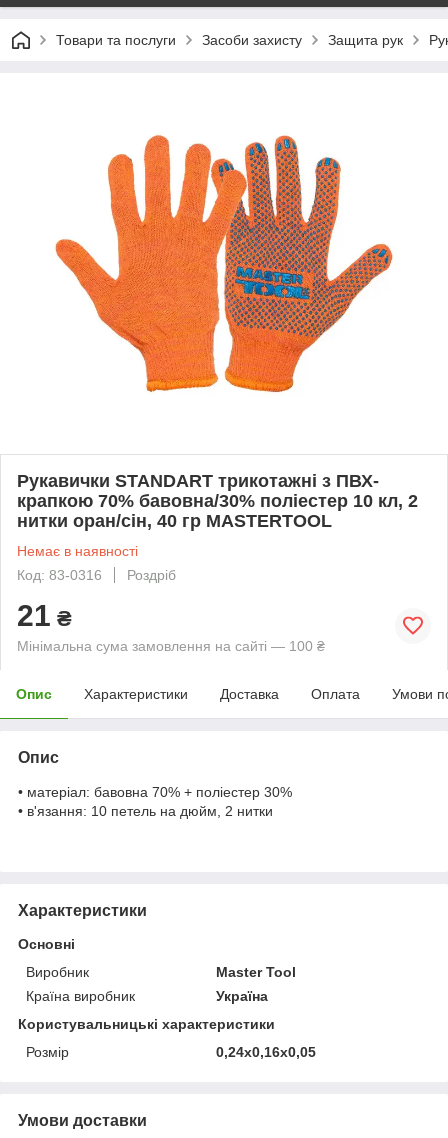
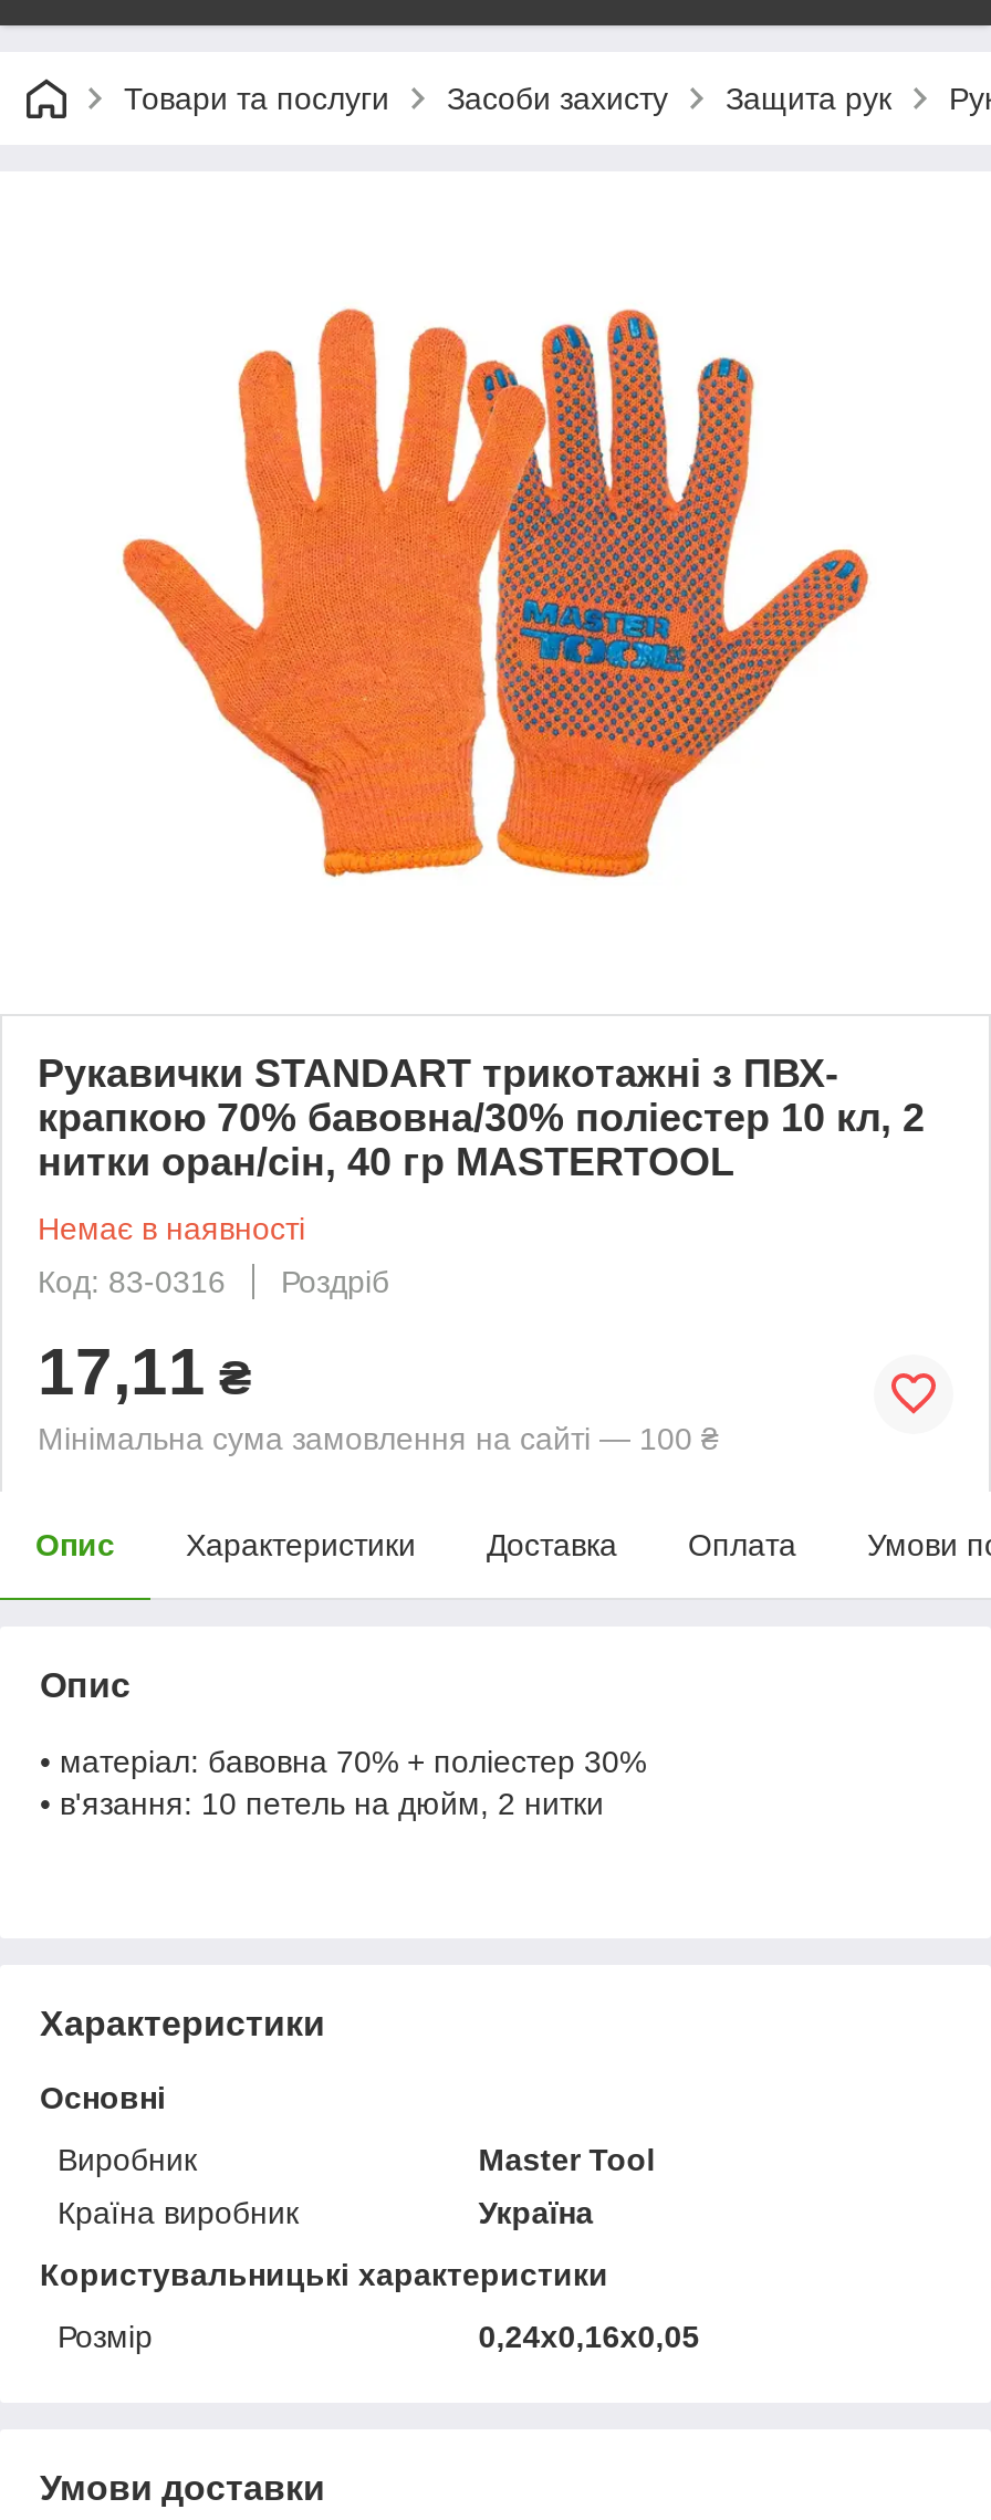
[17,599,72,632] 21 ₴ -> [38,1334,252,1407] 17,11 ₴

